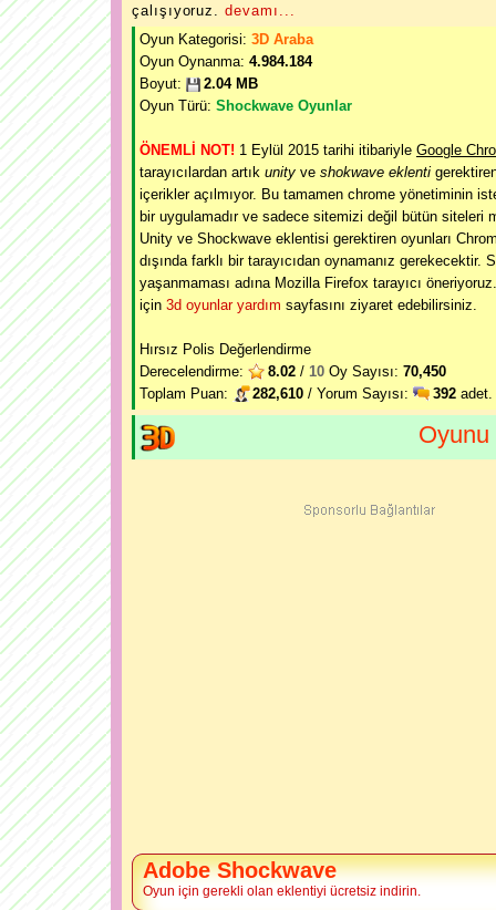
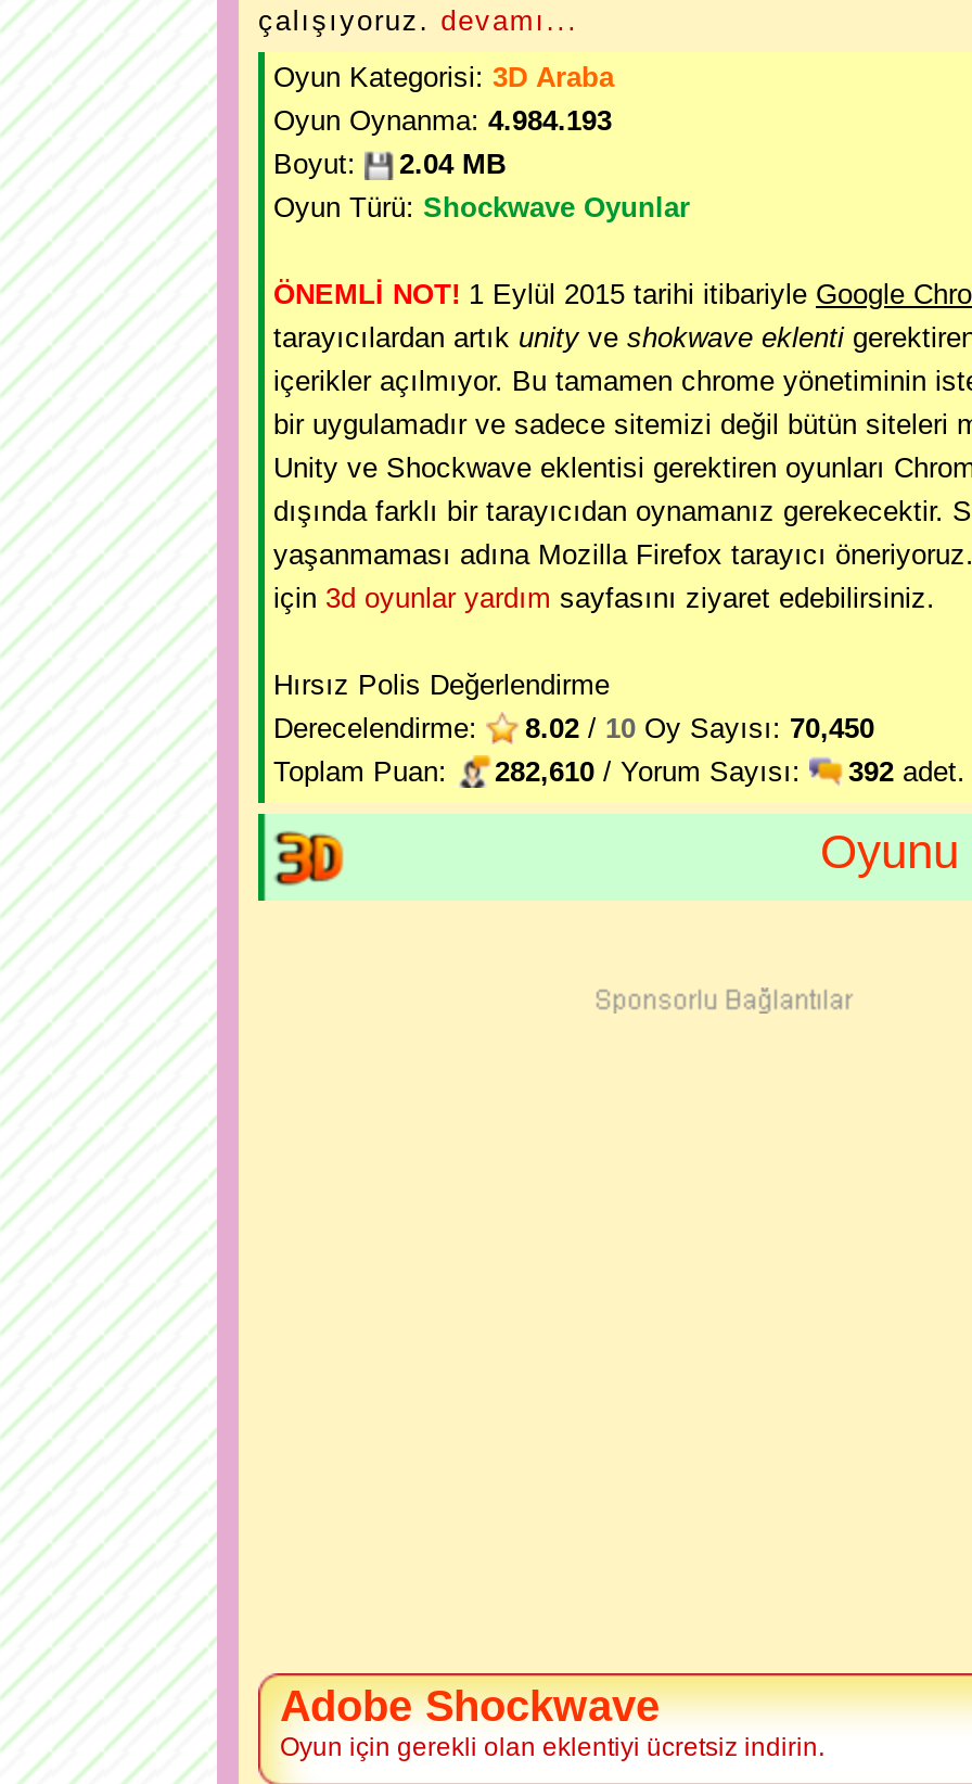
[139,53,312,70] Oyun Oynanma: 4.984.184 -> [273,104,612,137] Oyun Oynanma: 4.984.193

